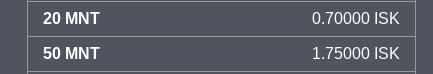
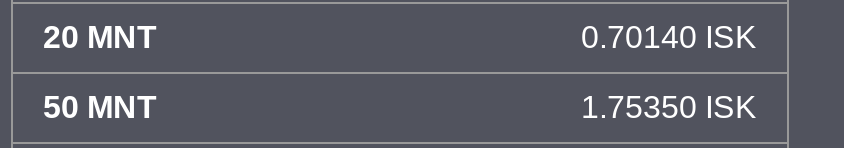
[312,10,400,27] 0.70000 ISK -> [581,20,757,54] 0.70140 ISK
[312,45,400,62] 1.75000 ISK -> [581,90,757,124] 1.75350 ISK

